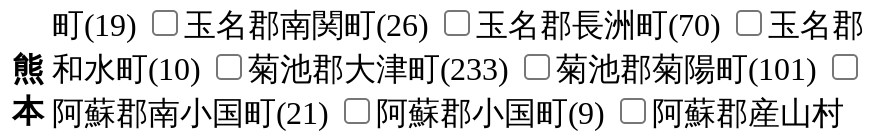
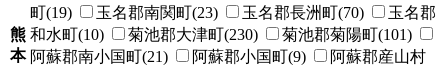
[184,7,428,41] 玉名郡南関町(26) -> [96,4,218,21] 玉名郡南関町(23)
[248,51,508,85] 菊池郡大津町(233) -> [128,26,258,43] 菊池郡大津町(230)

